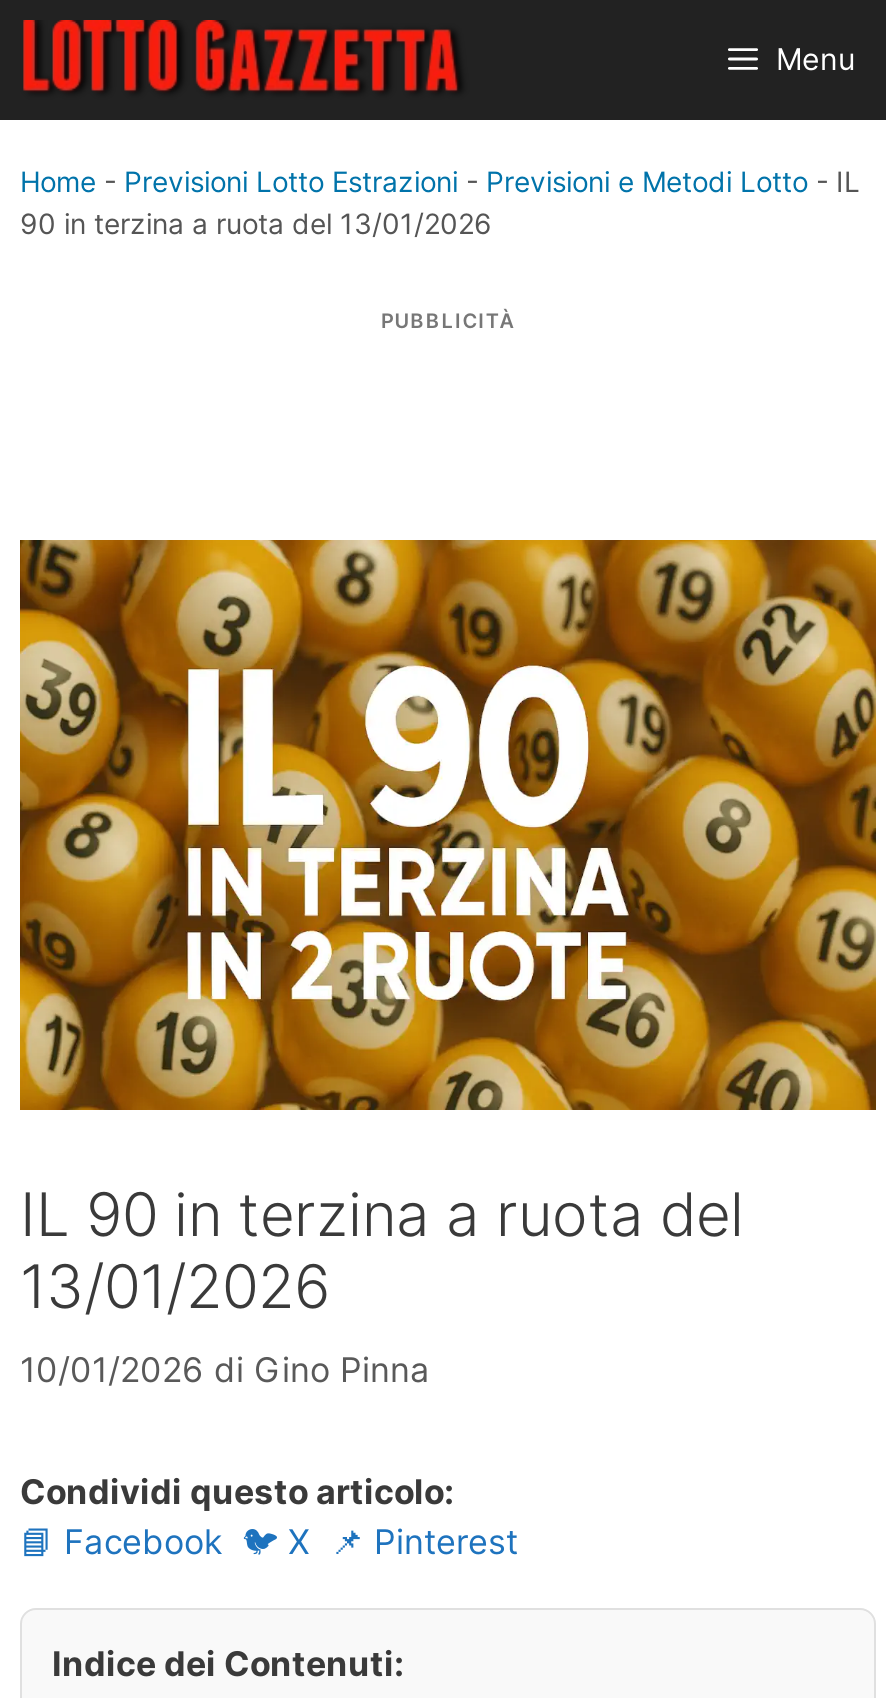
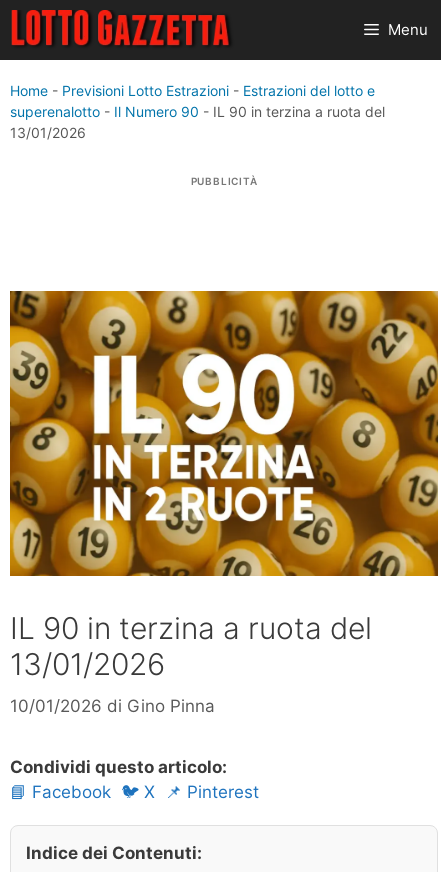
[20,164,860,240] Home - Previsioni Lotto Estrazioni - Previsioni e Metodi Lotto - IL | 90 in terzina a ruota del 13/01/2026 -> [10,82,385,141] Home - Previsioni Lotto Estrazioni - Estrazioni del lotto e | superenalotto - Il Numero 90 - IL 90 in terzina a ruota del | 13/01/2026

